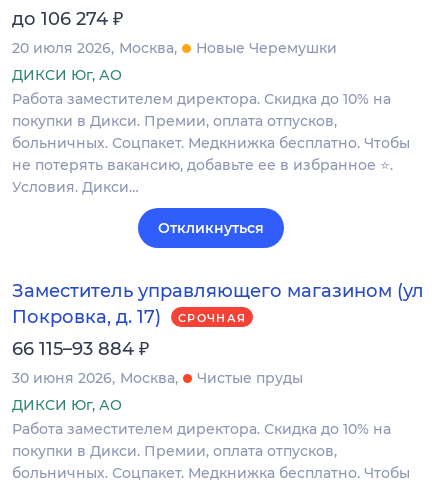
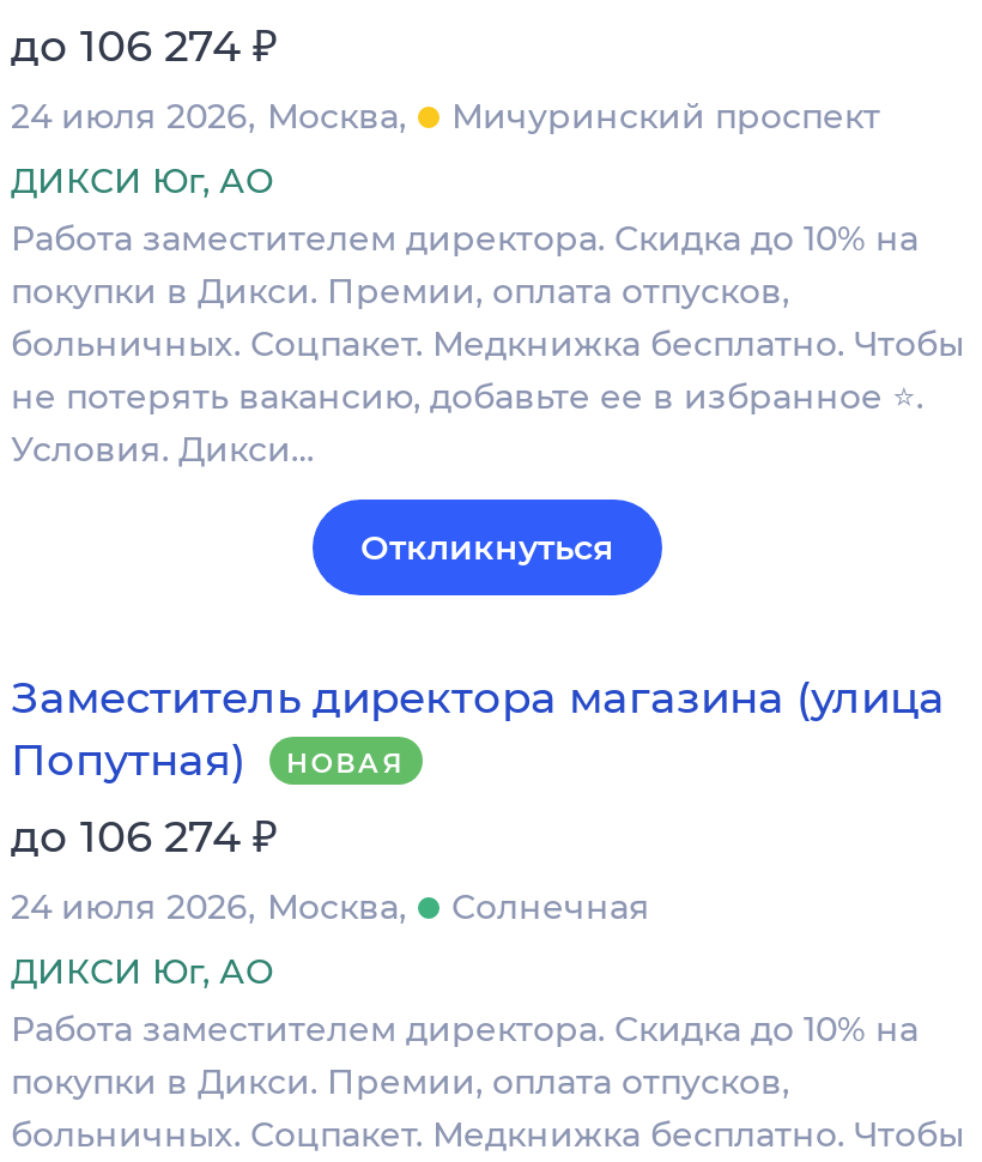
[12,39,337,57] 20 июля 2026 Москва | Новые Черемушки -> [11,93,880,136] 24 июля 2026 Москва | Мичуринский проспект
[12,280,424,387] Заместитель управляющего магазином (ул | Покровка, д. 17) | СРОЧНАЯ | 66 115–93 884 ₽ | 30 июня 2026 Москва | Чистые пруды -> [11,671,945,928] Заместитель директора магазина (улица | Попутная) | НОВАЯ | до 106 274 ₽ | 24 июля 2026 Москва | Солнечная

